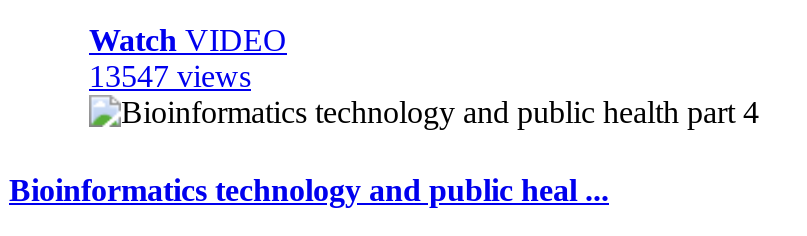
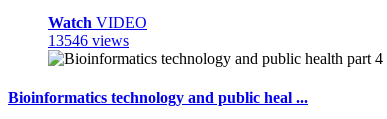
[89,58,251,92] 13547 views -> [48,31,129,48] 13546 views

